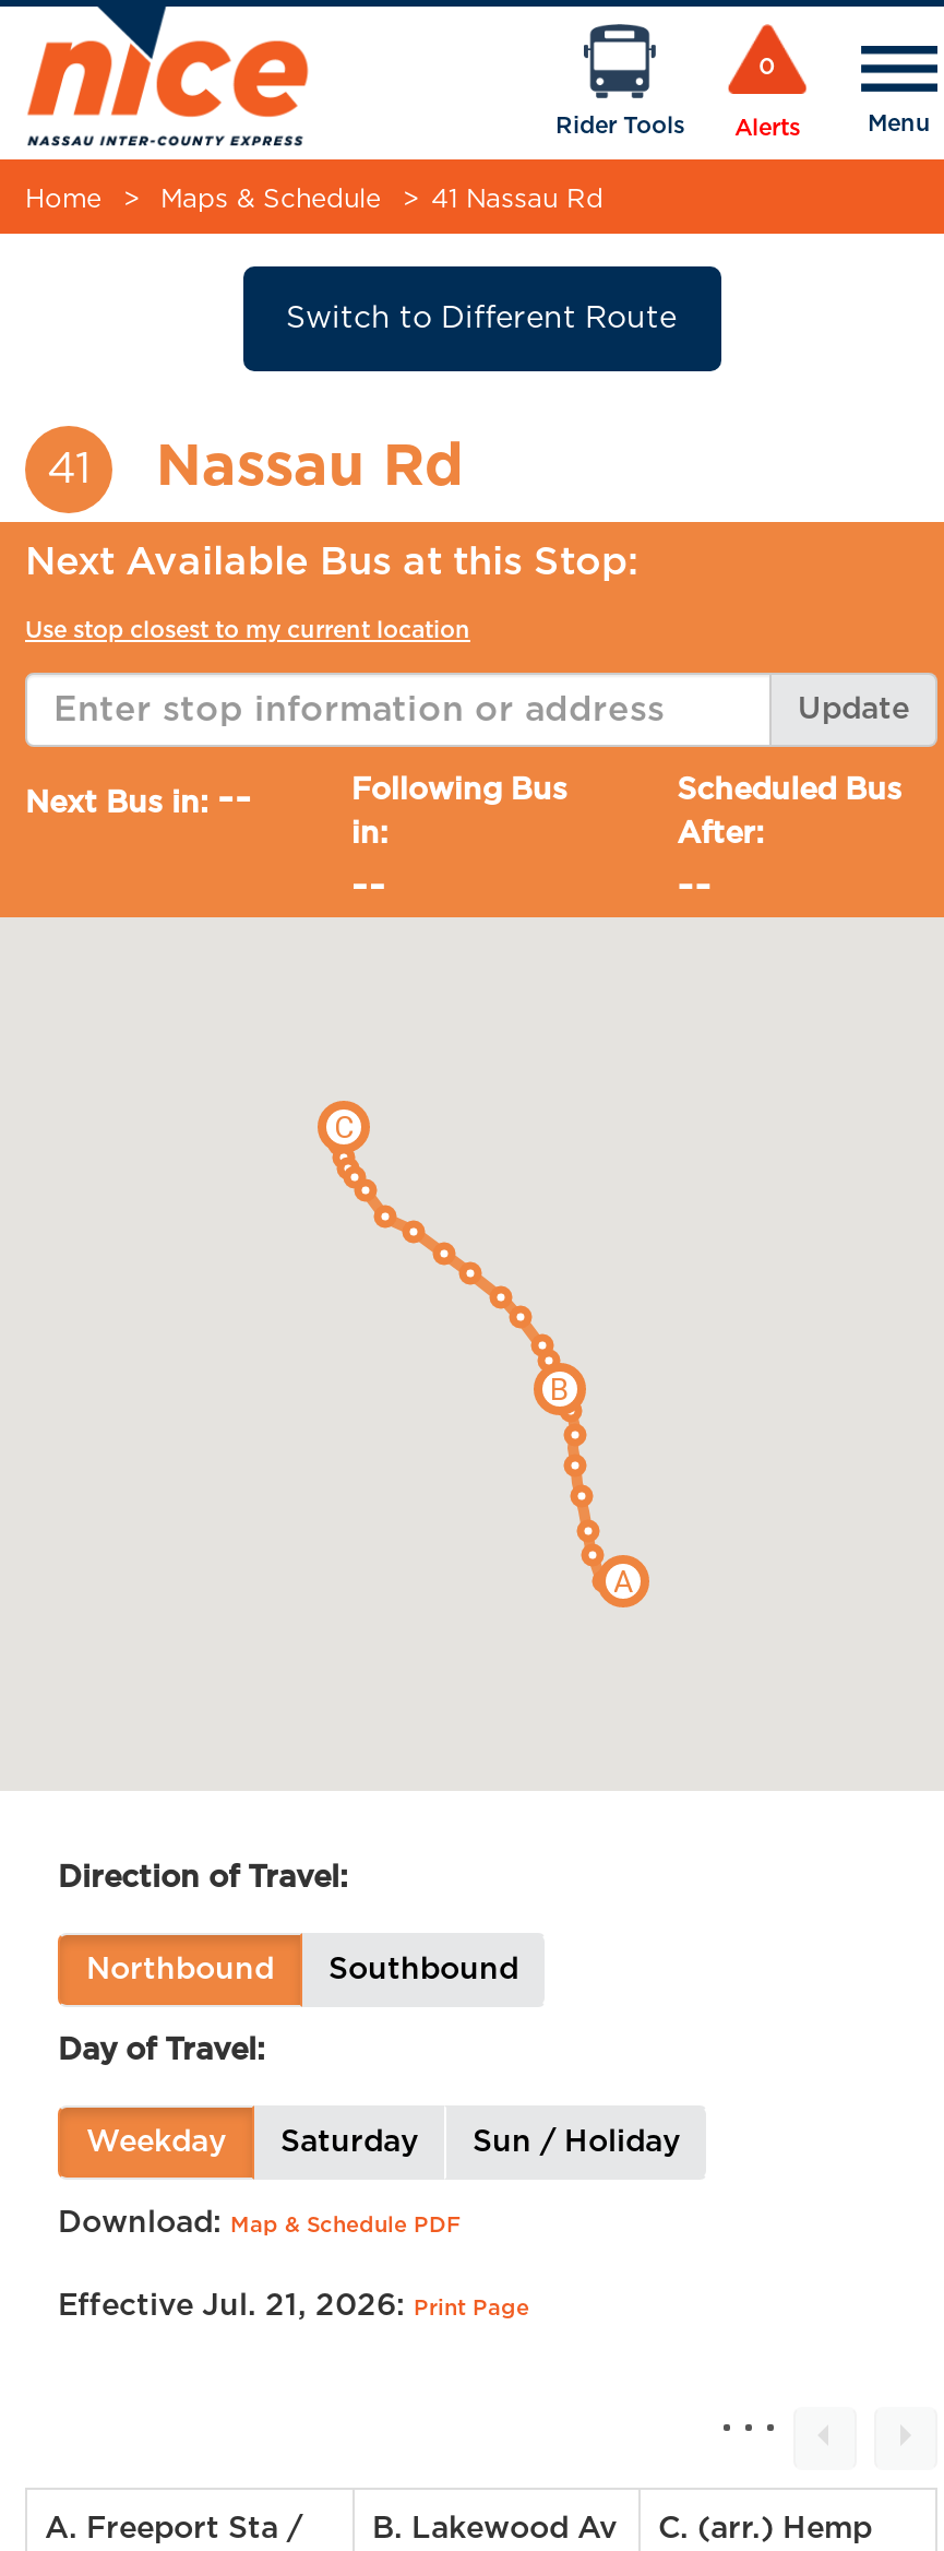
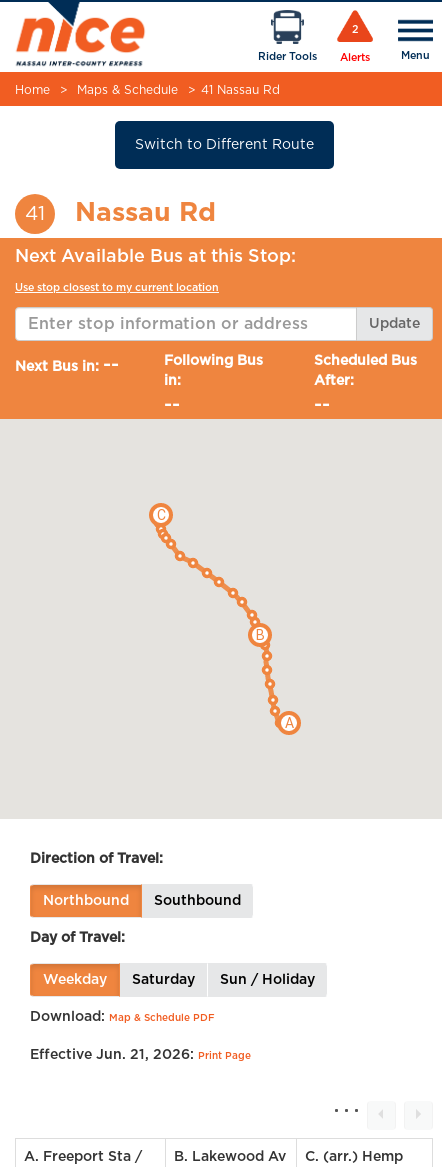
[758,55,776,79] 0 -> [351,24,358,35] 2
[58,2291,529,2322] Effective Jul. 21, 2026: Print Page -> [30,1048,251,1062] Effective Jun. 21, 2026: Print Page

